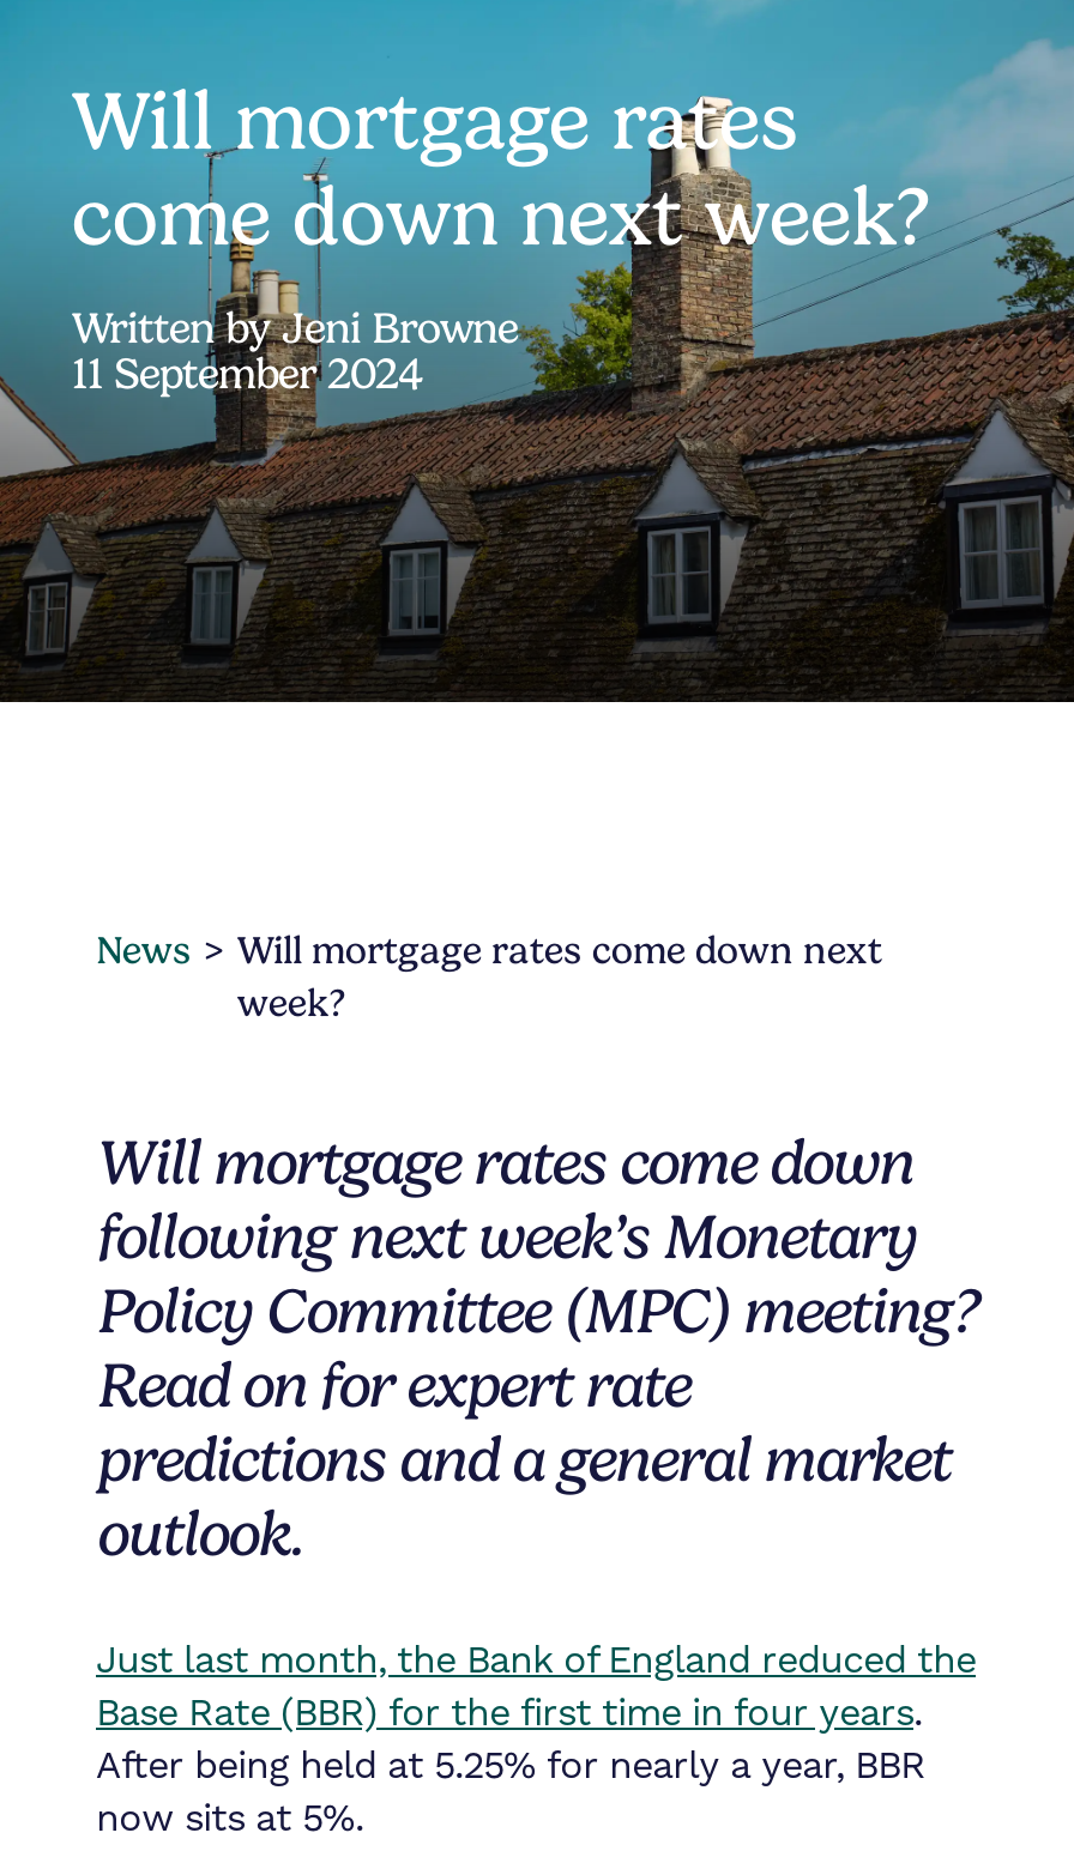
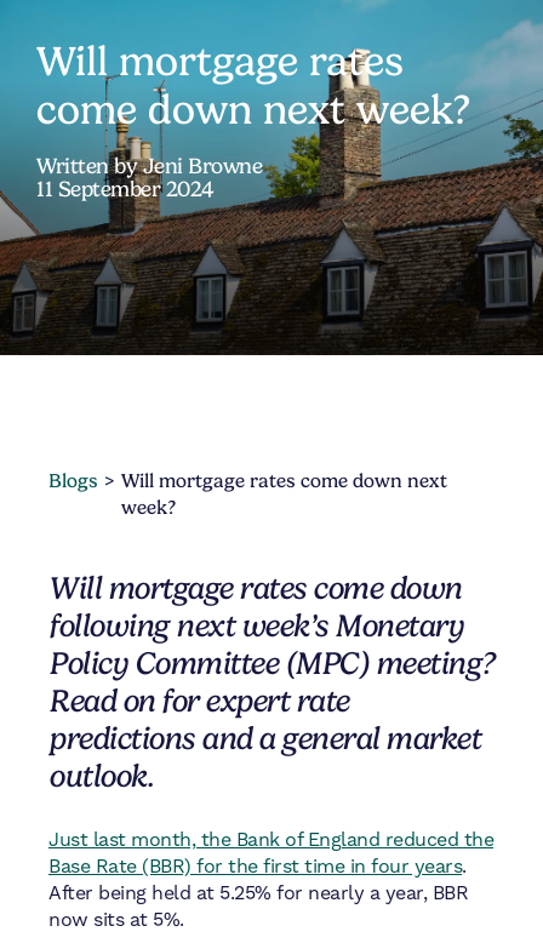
[96,928,192,973] News -> [48,469,98,492] Blogs

